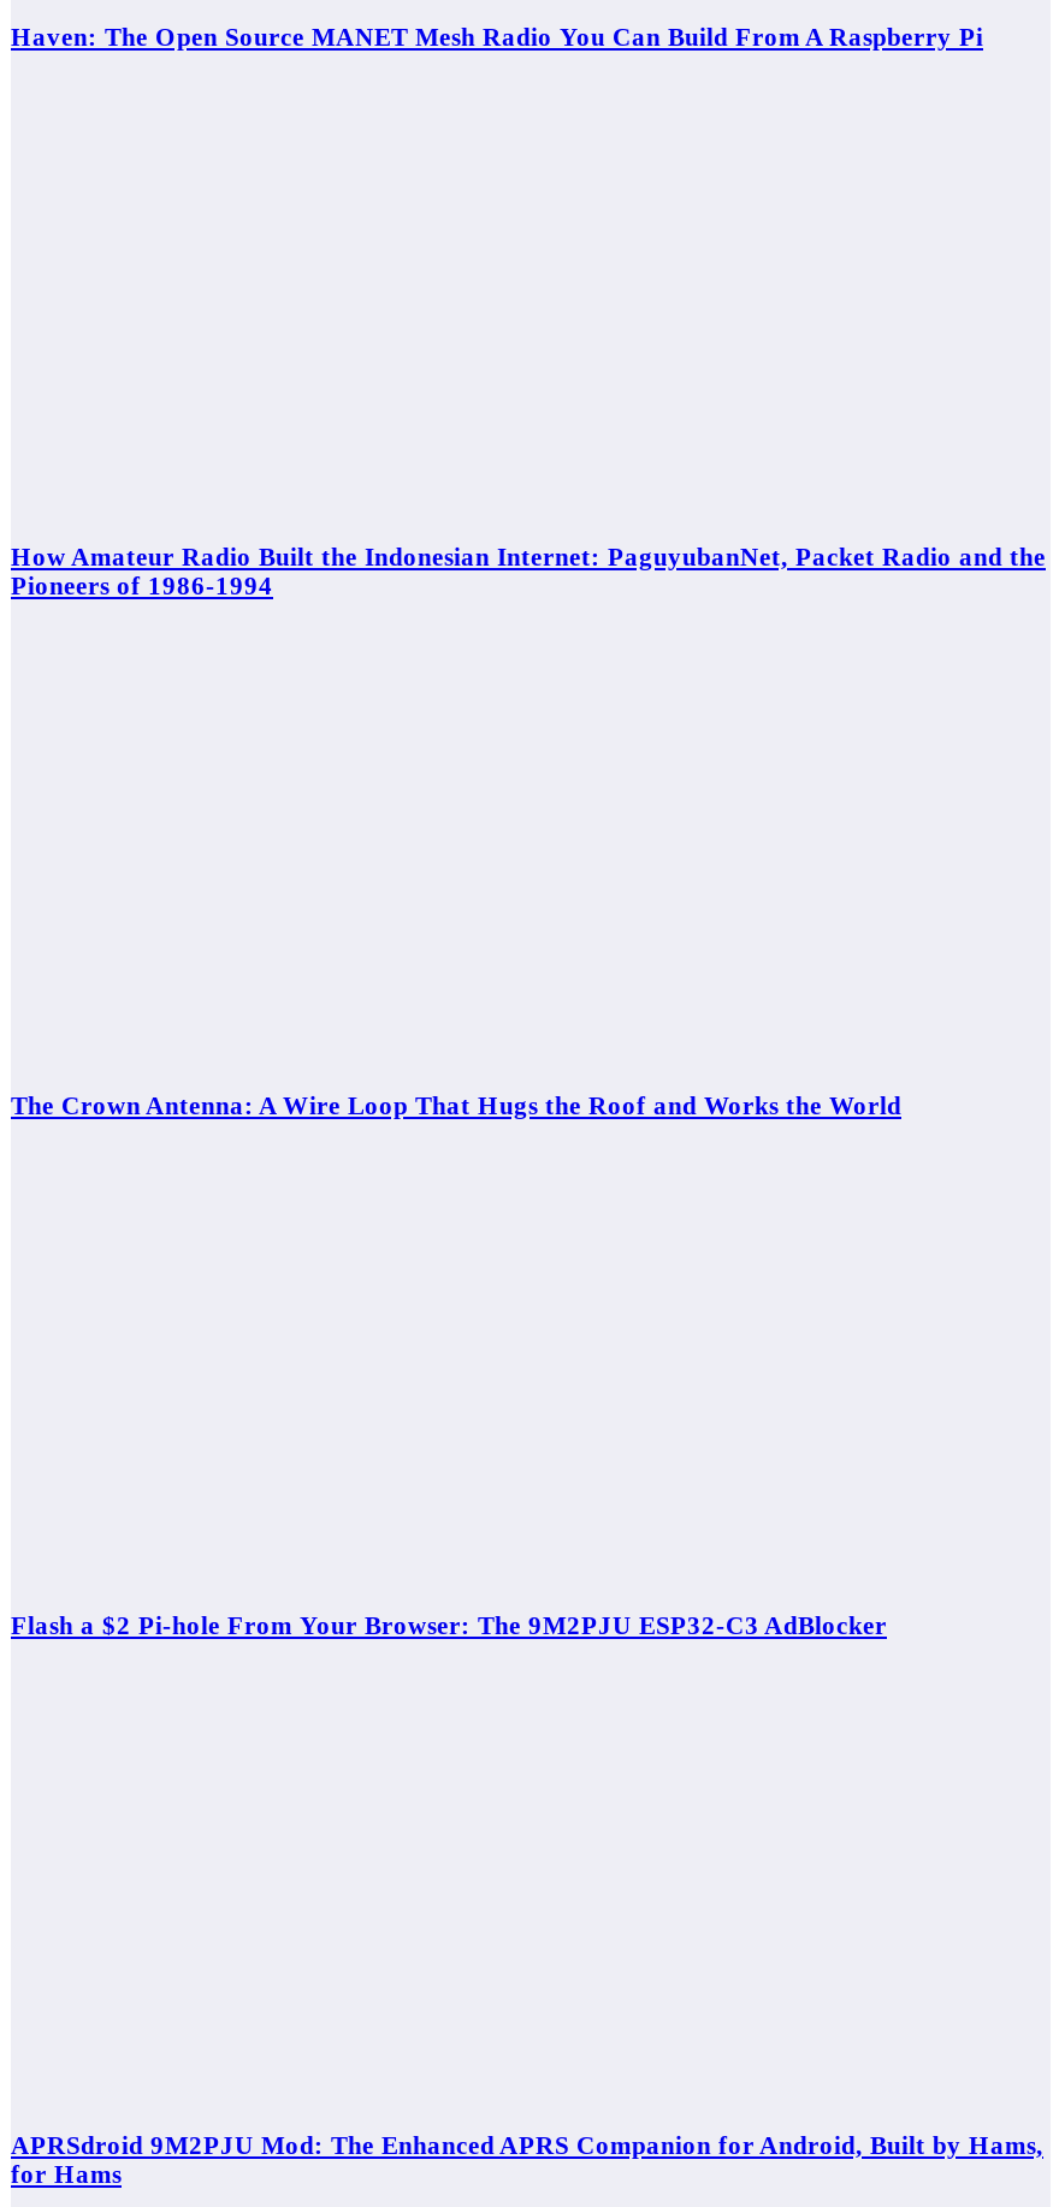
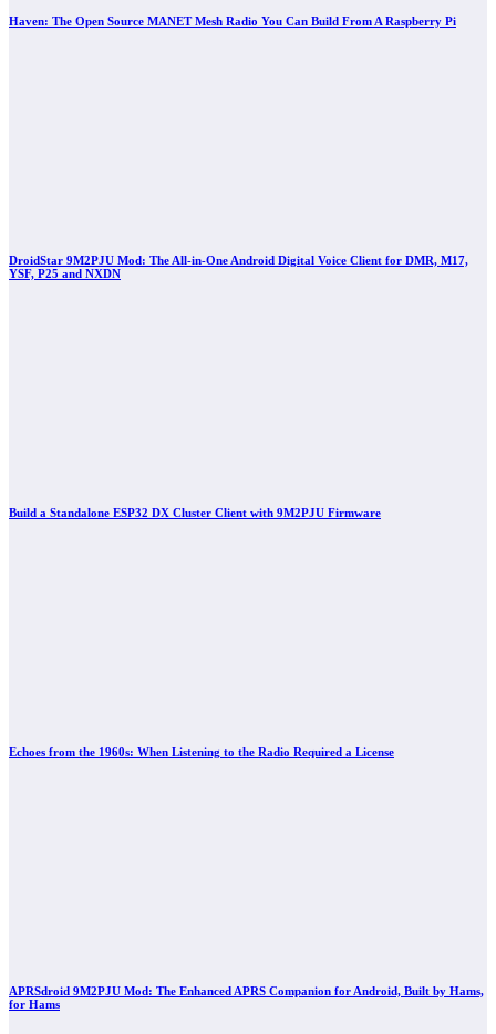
[11,541,1046,599] How Amateur Radio Built the Indonesian Internet: PaguyubanNet, Packet Radio and the | Pioneers of 1986-1994 -> [9,254,468,280] DroidStar 9M2PJU Mod: The All-in-One Android Digital Voice Client for DMR, M17, | YSF, P25 and NXDN
[11,1089,901,1118] The Crown Antenna: A Wire Loop That Hugs the Roof and Works the World -> [9,506,381,519] Build a Standalone ESP32 DX Cluster Client with 9M2PJU Firmware
[11,1609,887,1638] Flash a $2 Pi-hole From Your Browser: The 9M2PJU ESP32-C3 AdBlocker -> [9,745,394,758] Echoes from the 1960s: When Listening to the Radio Required a License

